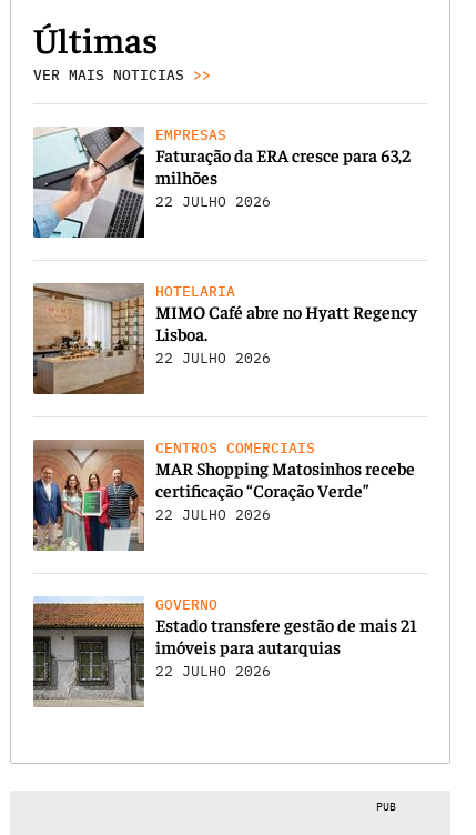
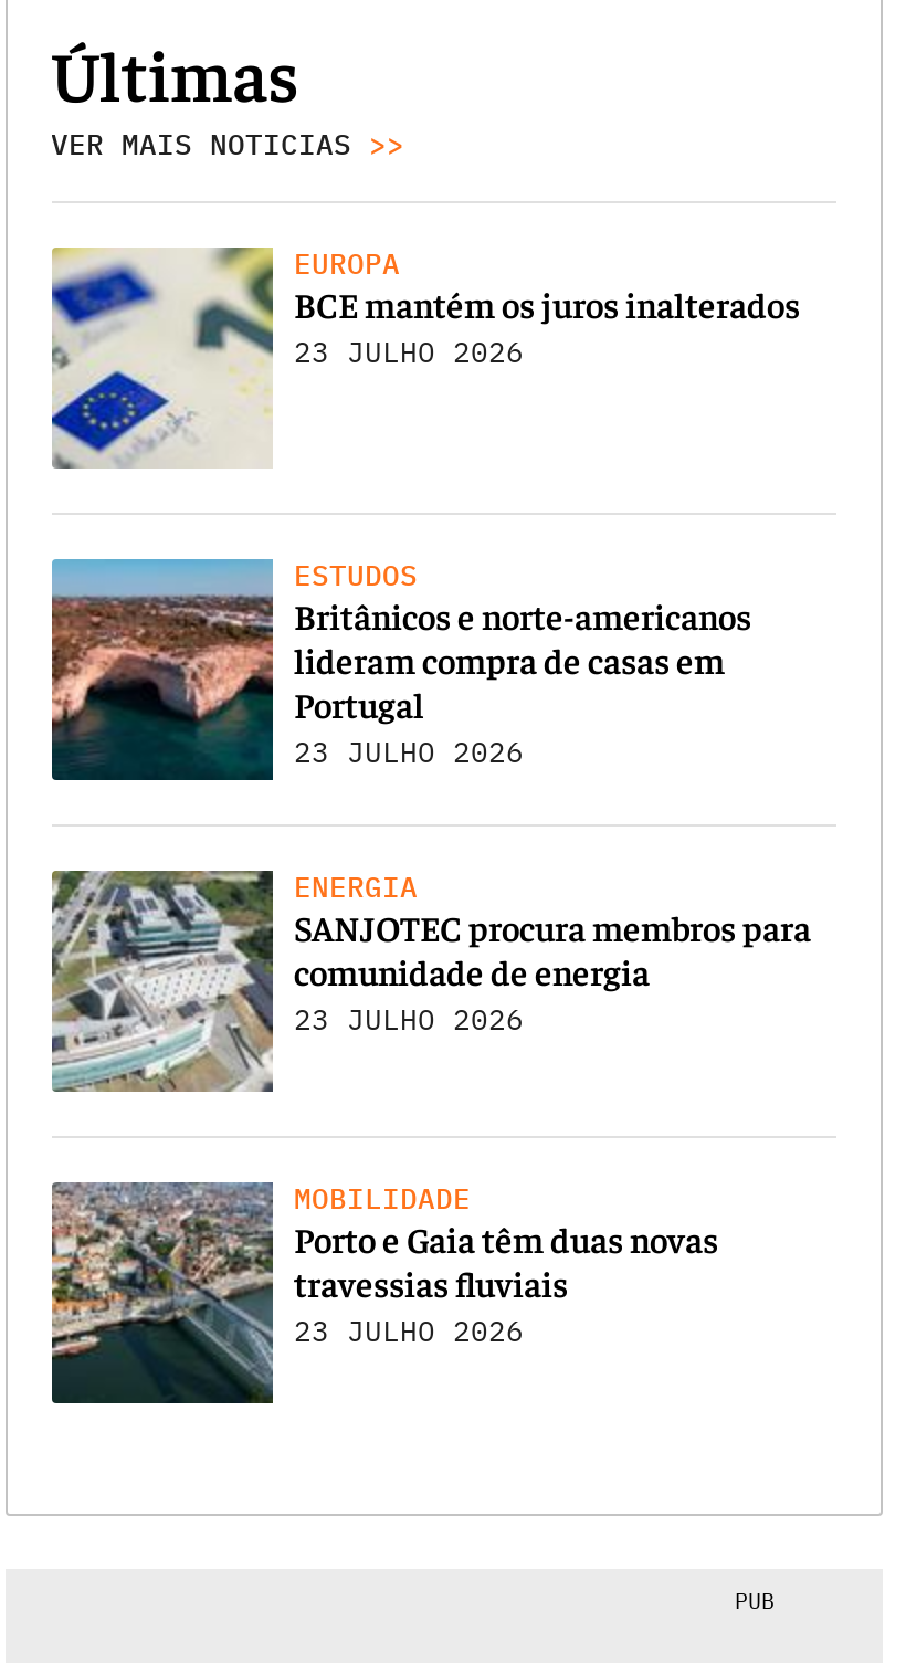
[32,125,410,239] [image] | EMPRESAS | Faturação da ERA cresce para 63,2 | milhões | 22 JULHO 2026 -> [50,245,800,469] [image] | EUROPA | BCE mantém os juros inalterados | 23 JULHO 2026
[32,282,417,395] [image] | HOTELARIA | MIMO Café abre no Hyatt Regency | Lisboa. | 22 JULHO 2026 -> [50,557,751,782] [image] | ESTUDOS | Britânicos e norte-americanos | lideram compra de casas em | Portugal | 23 JULHO 2026
[32,439,414,552] [image] | CENTROS COMERCIAIS | MAR Shopping Matosinhos recebe | certificação “Coração Verde” | 22 JULHO 2026 -> [50,869,811,1094] [image] | ENERGIA | SANJOTEC procura membros para | comunidade de energia | 23 JULHO 2026
[32,595,417,707] [image] | GOVERNO | Estado transfere gestão de mais 21 | imóveis para autarquias | 22 JULHO 2026 -> [50,1180,718,1406] [image] | MOBILIDADE | Porto e Gaia têm duas novas | travessias fluviais | 23 JULHO 2026

